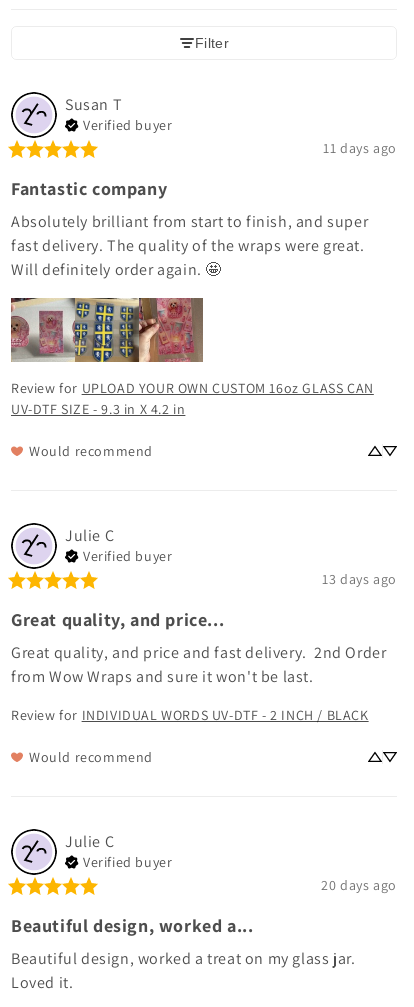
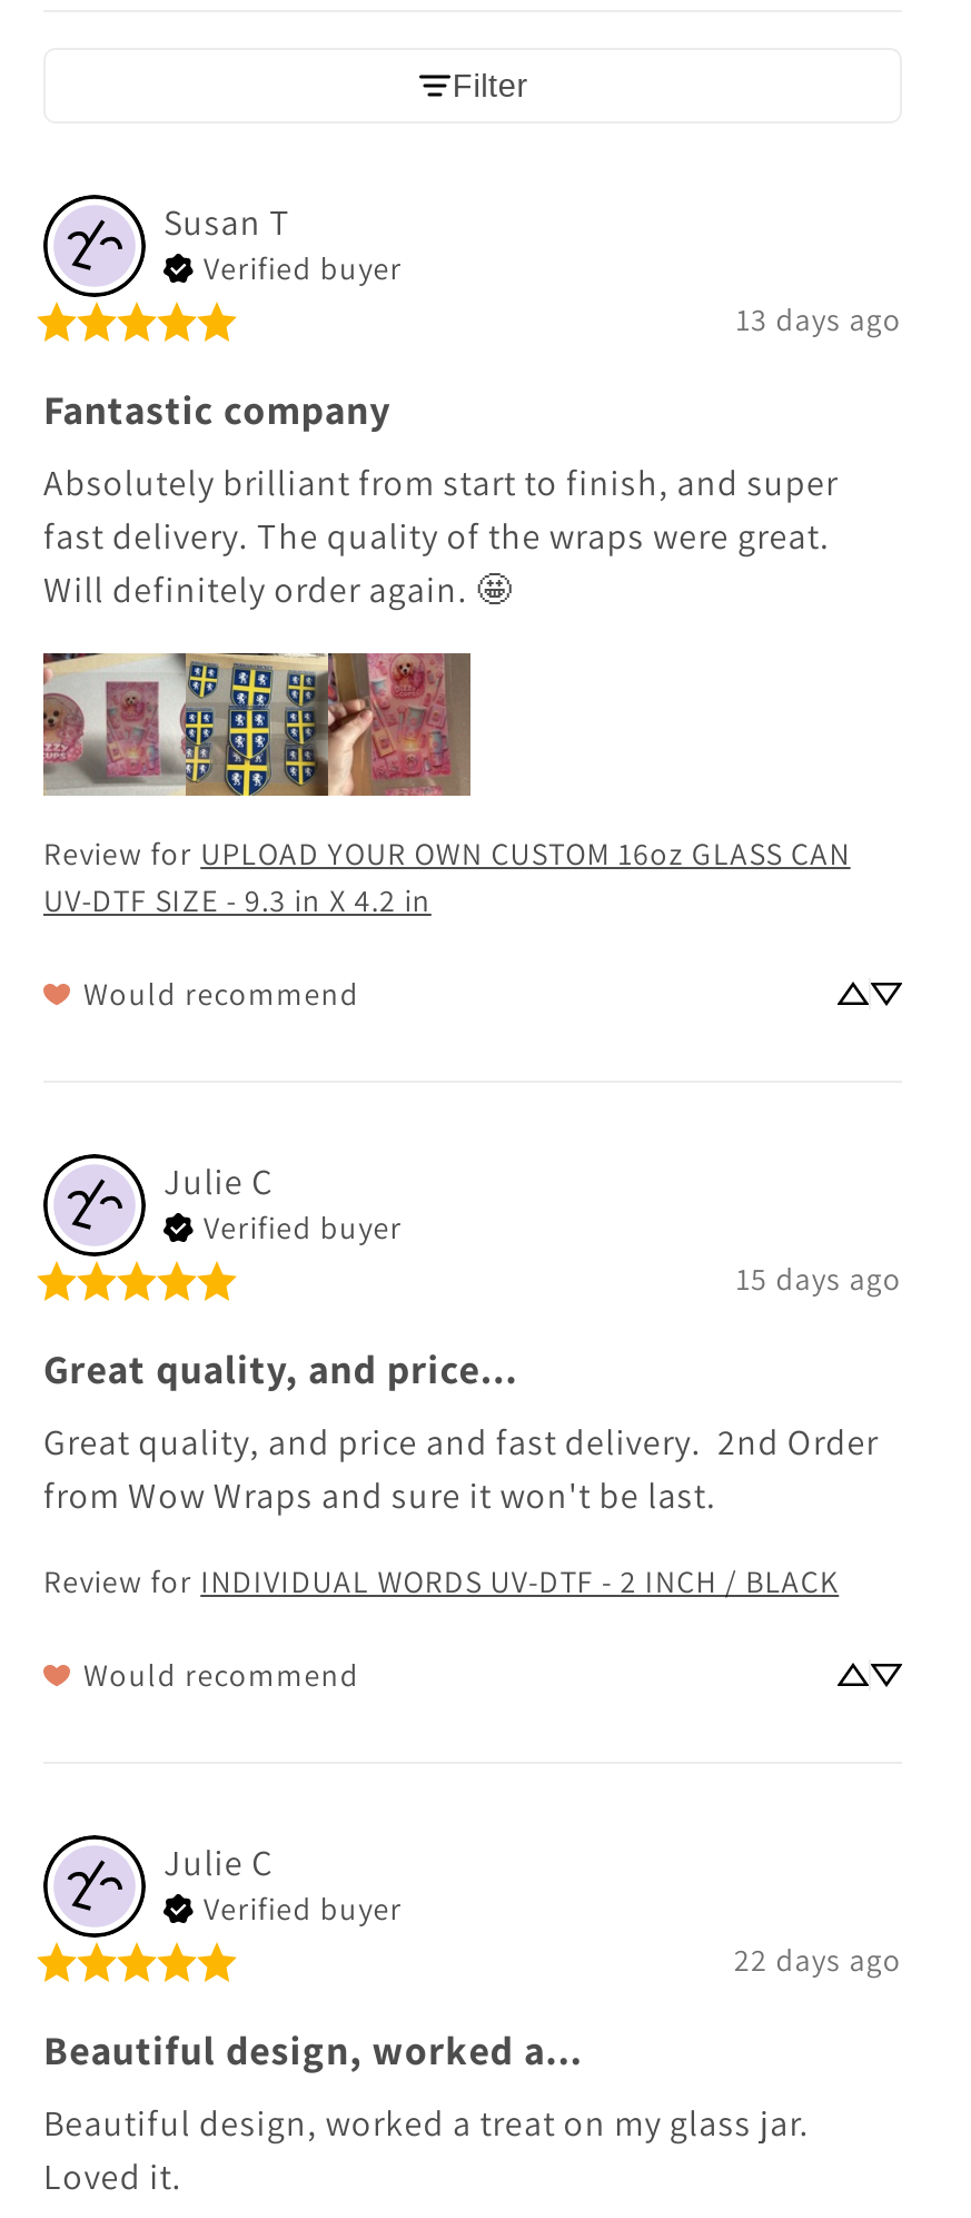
[323,139,397,157] 11 days ago -> [736,299,902,339] 13 days ago
[322,570,397,588] 13 days ago -> [736,1259,902,1299] 15 days ago
[321,876,397,894] 20 days ago -> [734,1940,902,1980] 22 days ago

